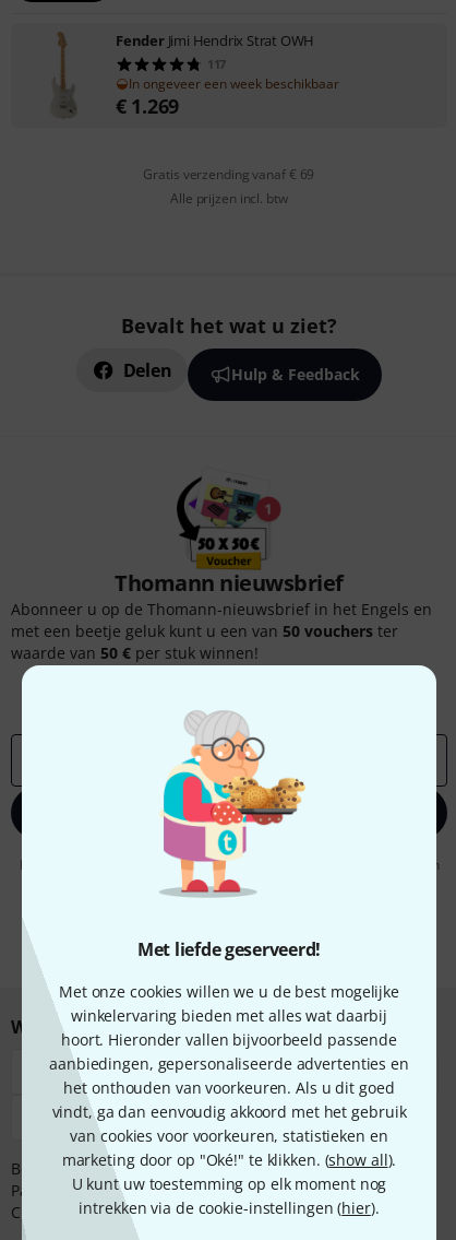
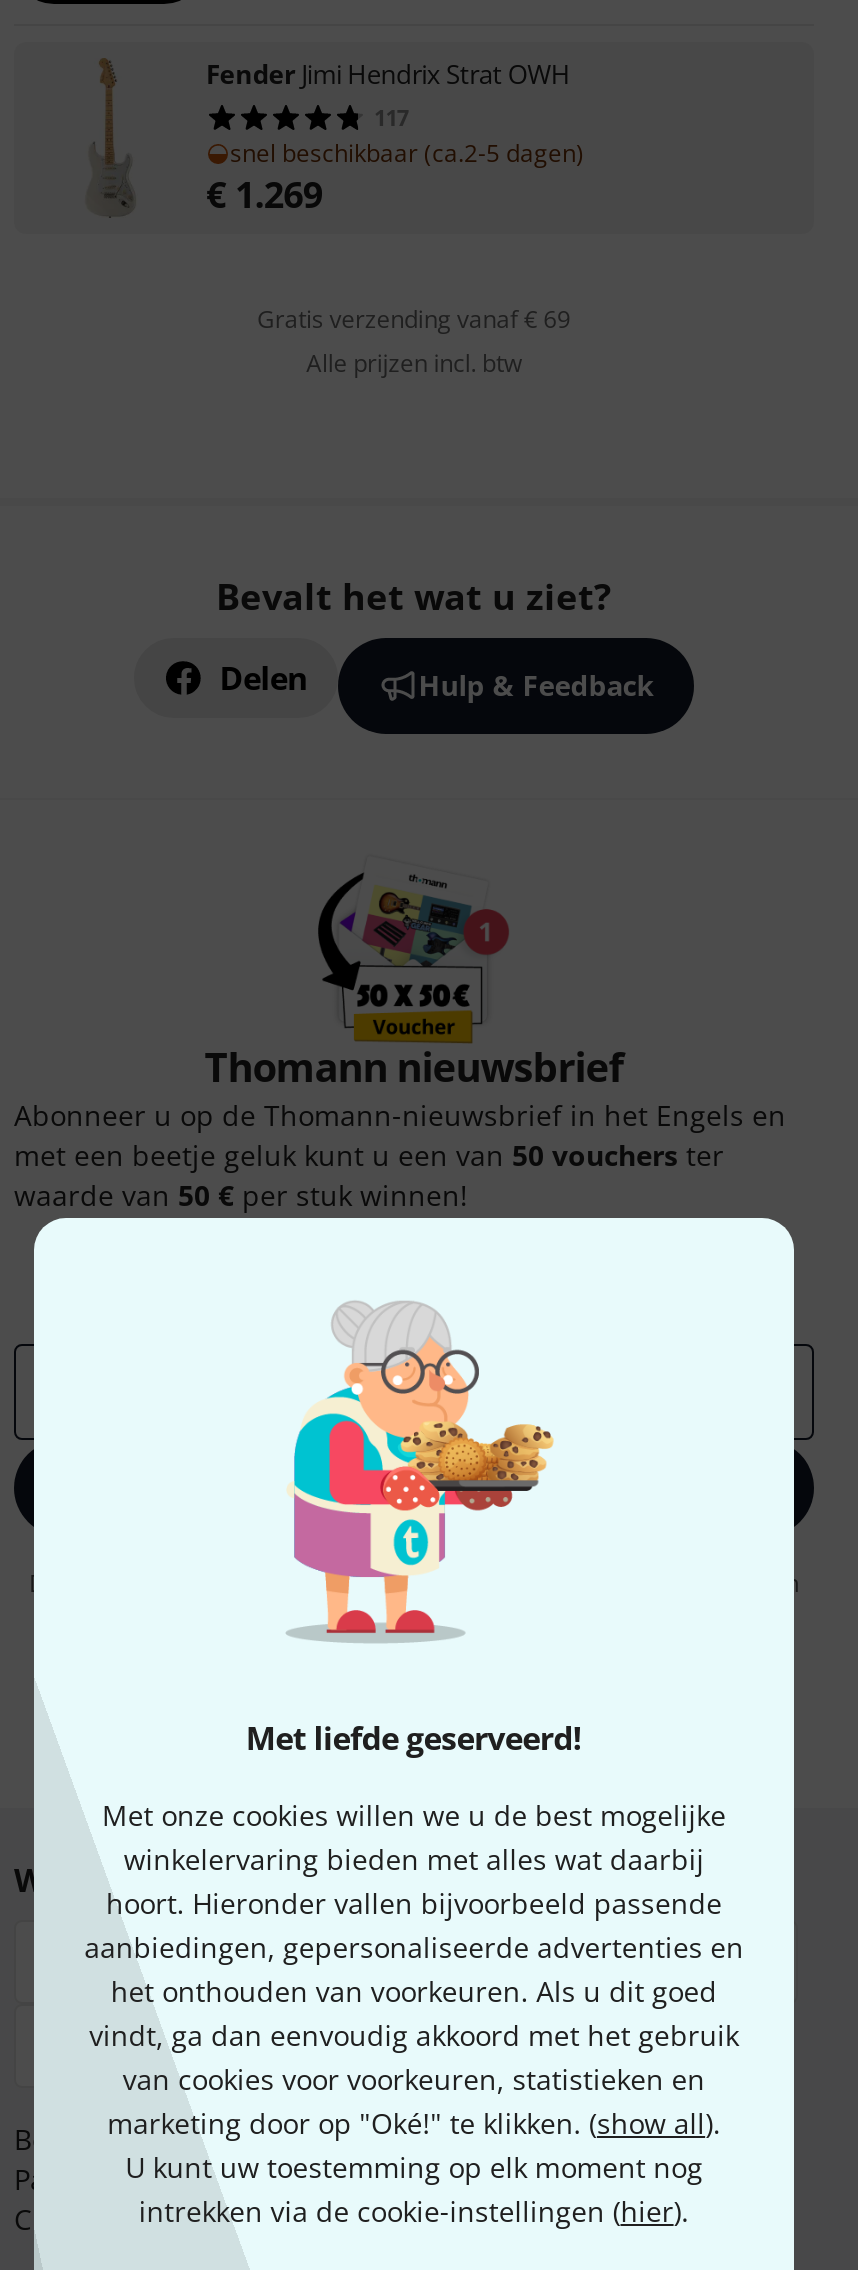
[129,74,339,92] In ongeveer een week beschikbaar -> [230,135,584,169] snel beschikbaar (ca.2-5 dagen)

